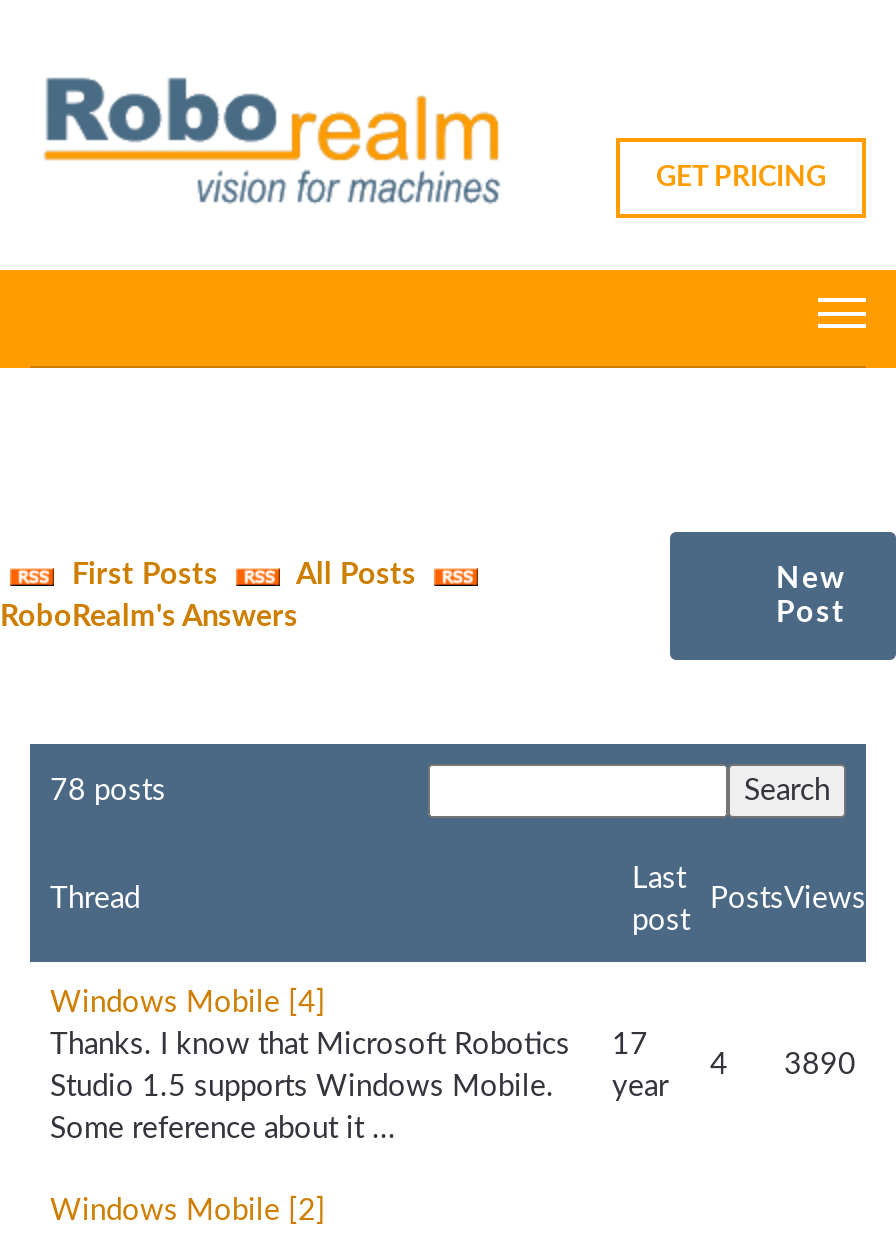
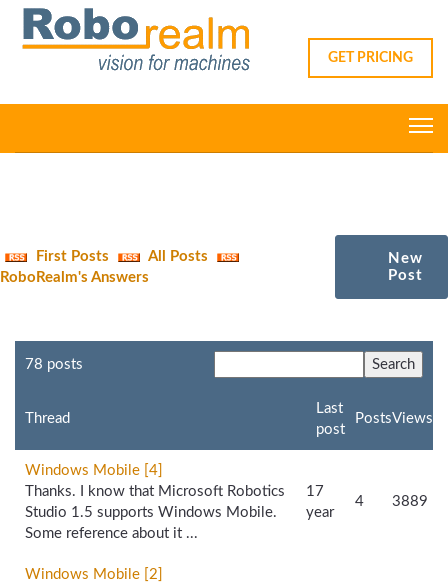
[710,1050,856,1080] 4 3890 -> [355,494,428,509] 4 3889

